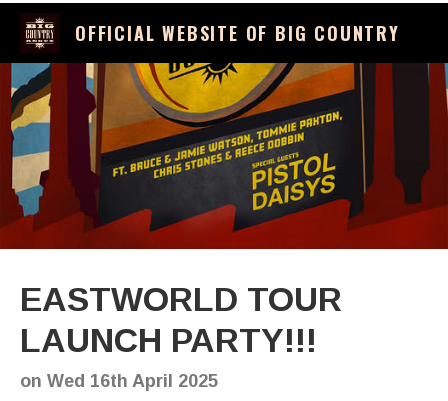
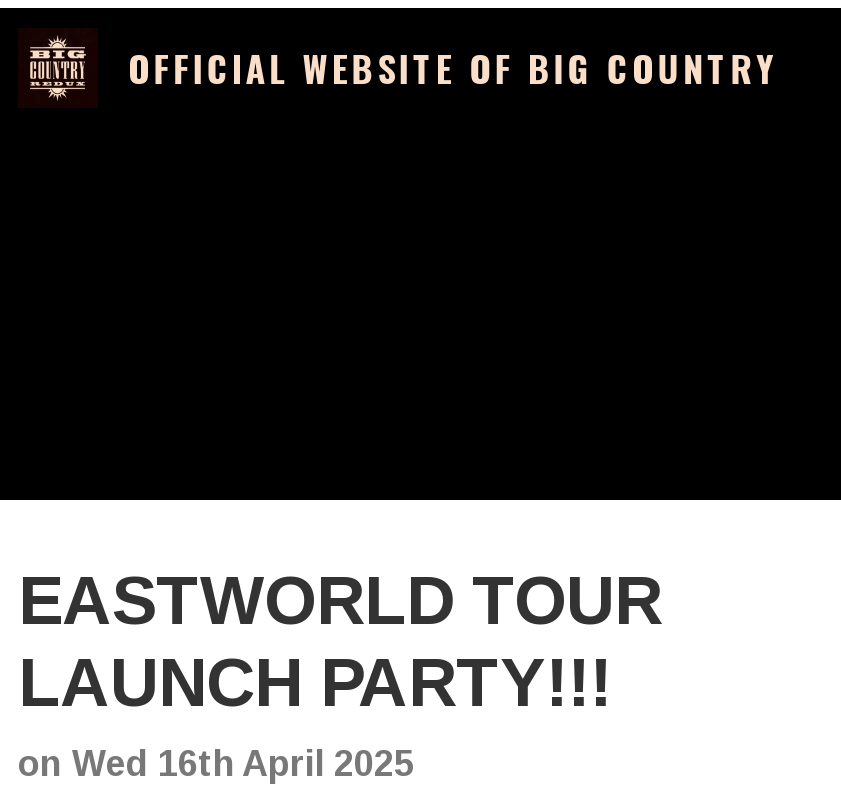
[3,62,445,250] [image] -> none

